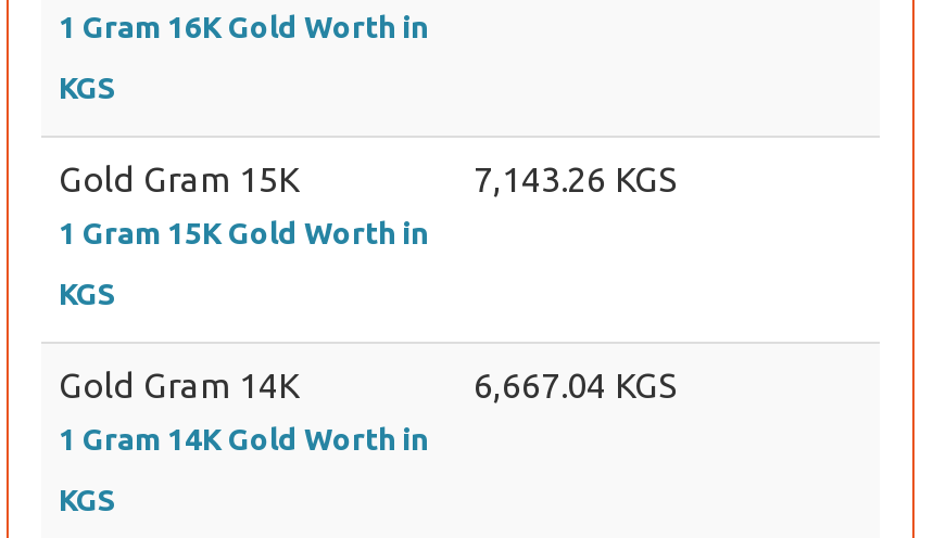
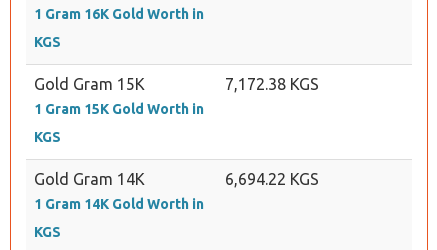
[474,159,678,198] 7,143.26 KGS -> [225,75,319,93] 7,172.38 KGS
[474,366,678,405] 6,667.04 KGS -> [225,170,319,188] 6,694.22 KGS

